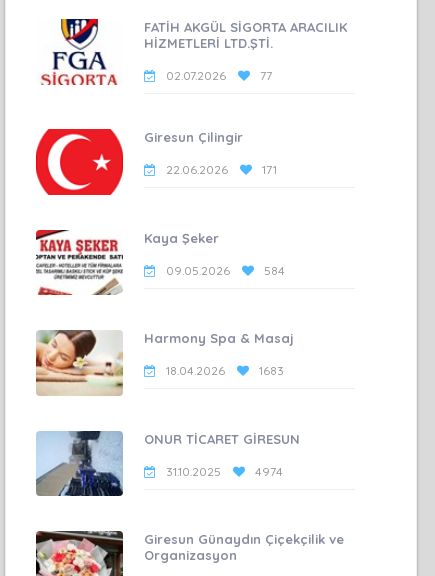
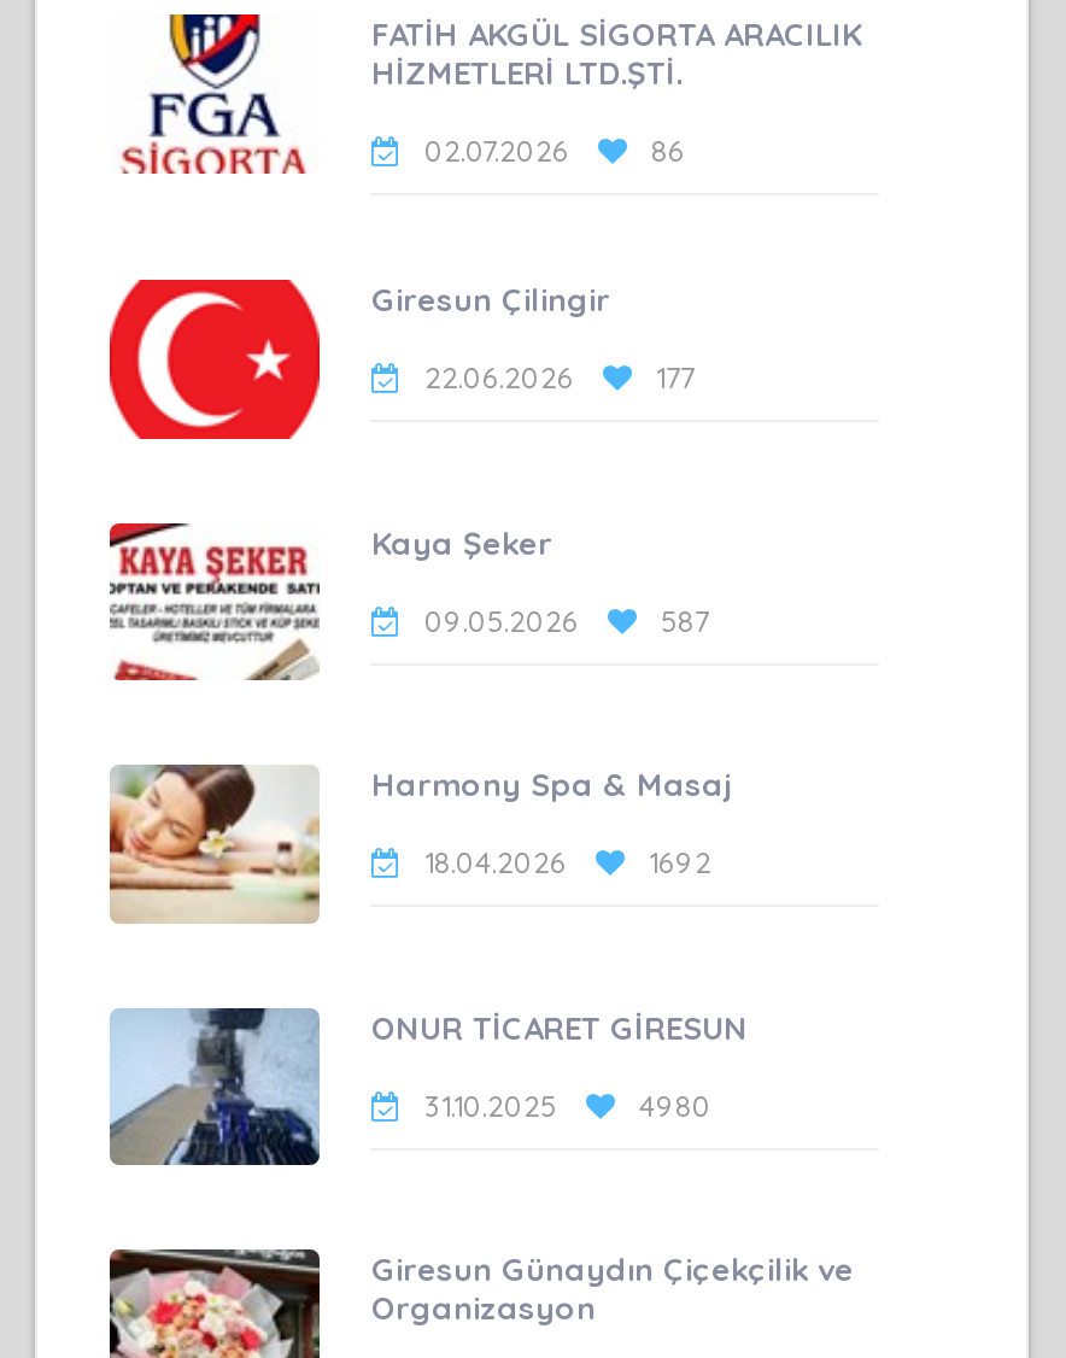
[166,68,272,83] 02.07.2026 77 -> [424,132,685,169] 02.07.2026 86
[166,162,277,177] 22.06.2026 171 -> [424,359,695,395] 22.06.2026 177
[166,262,285,277] 09.05.2026 584 -> [424,602,709,638] 09.05.2026 587
[166,363,284,378] 18.04.2026 1683 -> [424,845,711,881] 18.04.2026 1692
[166,464,283,479] 31.10.2025 4974 -> [424,1087,711,1124] 31.10.2025 4980

